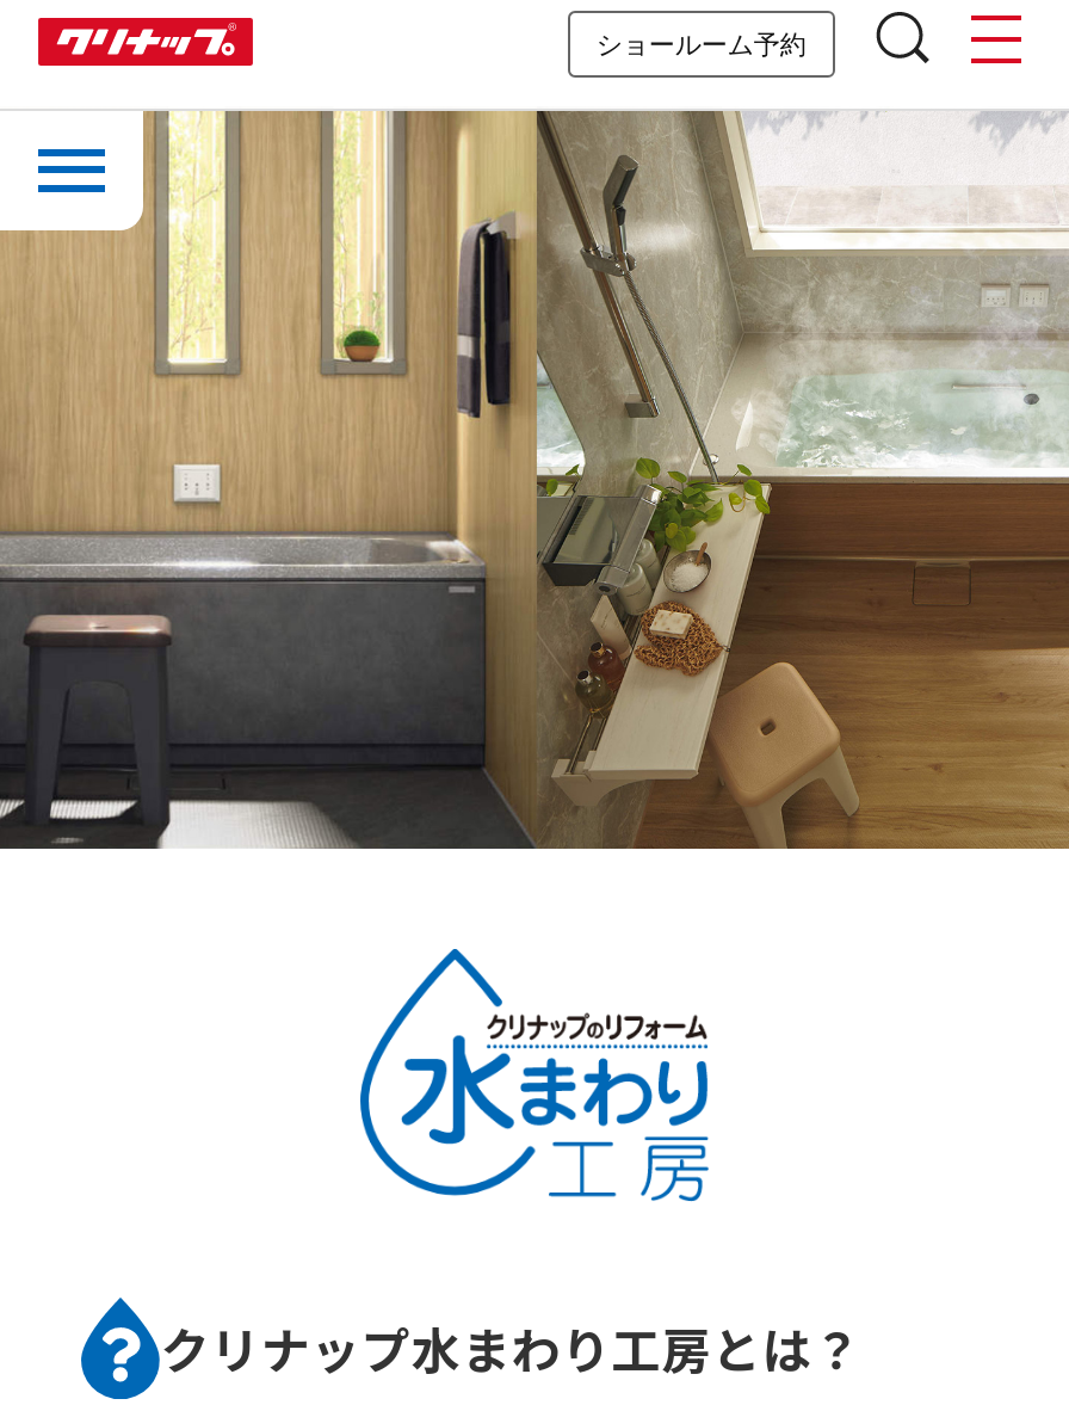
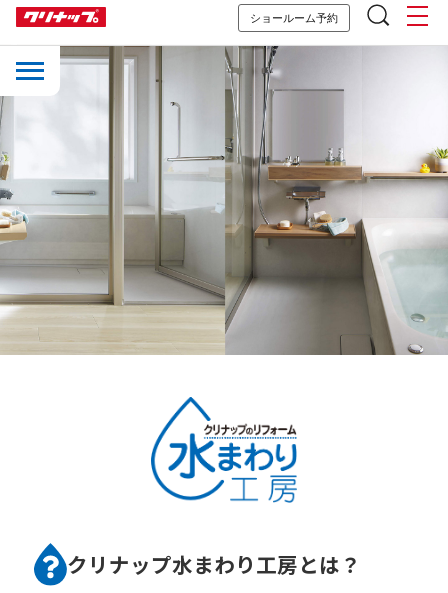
[7,109,1062,851] [image] -> [3,45,445,356] [image]

